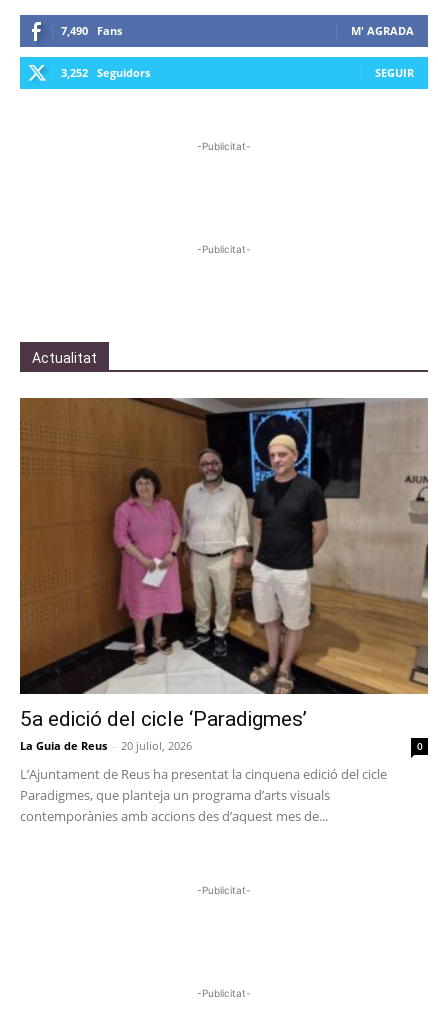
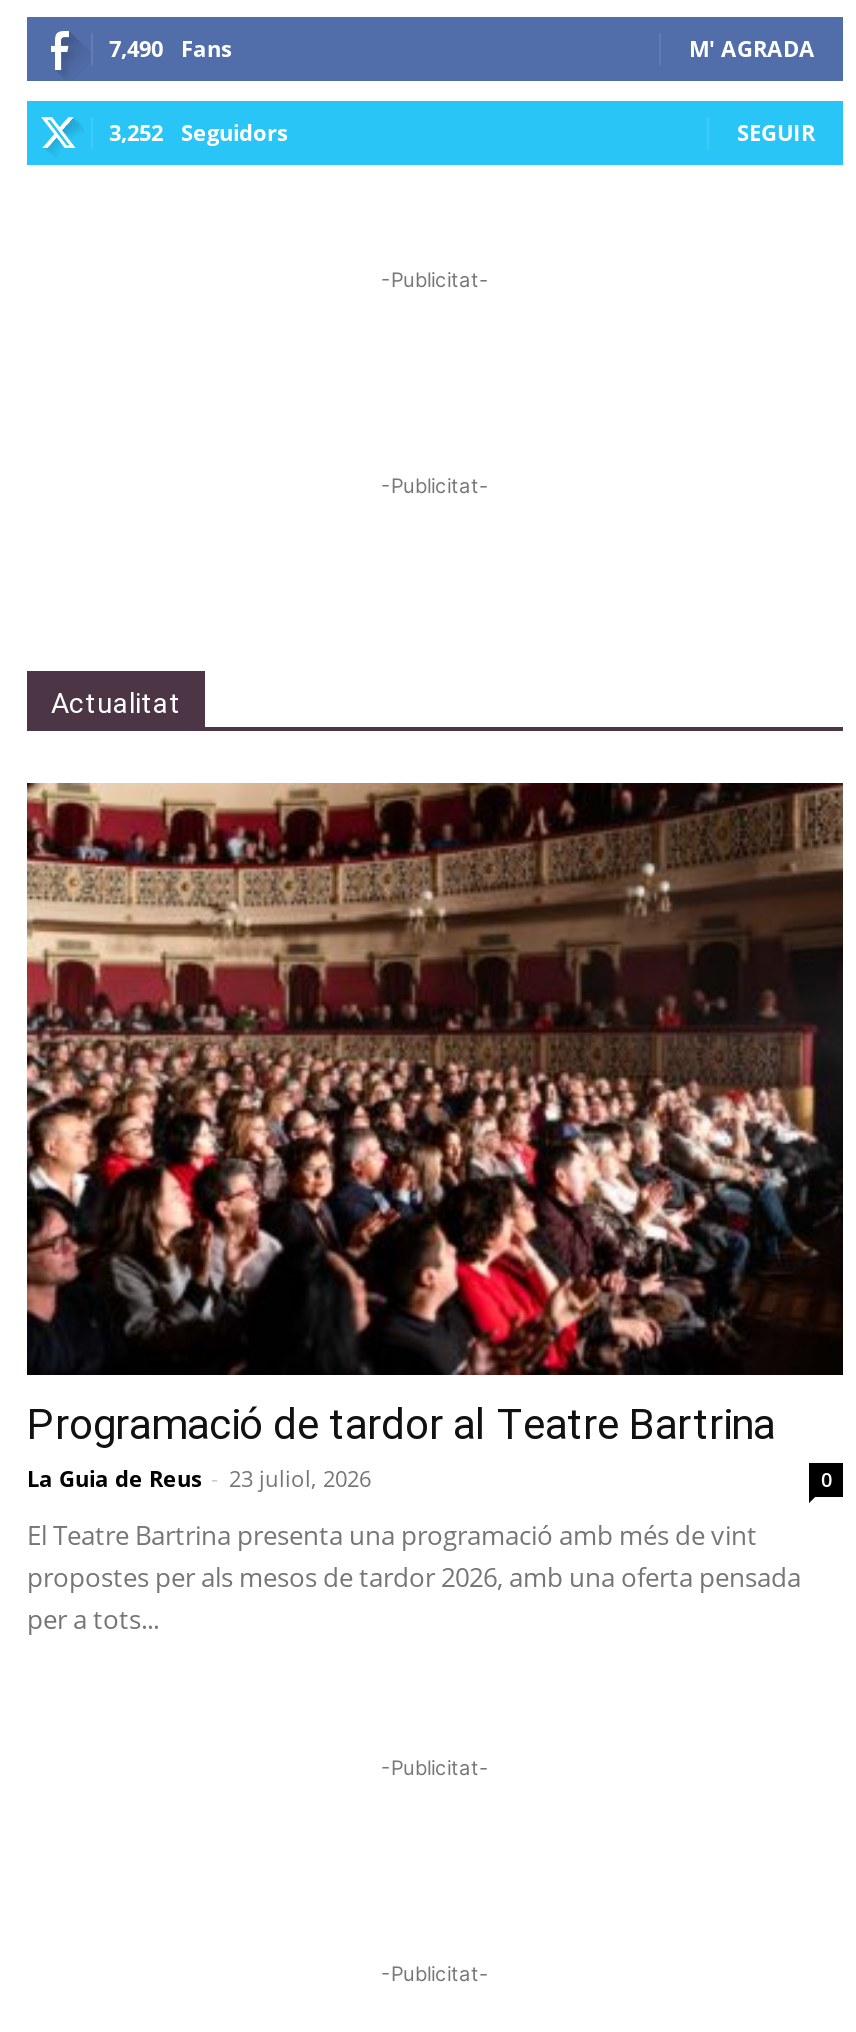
[19,397,429,753] [image] | 5a edició del cicle ‘Paradigmes’ | La Guia de Reus - 20 juliol, 2026 -> [25,783,845,1494] [image] | Programació de tardor al Teatre Bartrina | La Guia de Reus - 23 juliol, 2026
[20,765,387,825] L’Ajuntament de Reus ha presentat la cinquena edició del cicle | Paradigmes, que planteja un programa d’arts visuals | contemporànies amb accions des d’aquest mes de... -> [27,1518,801,1638] El Teatre Bartrina presenta una programació amb més de vint | propostes per als mesos de tardor 2026, amb una oferta pensada | per a tots...

